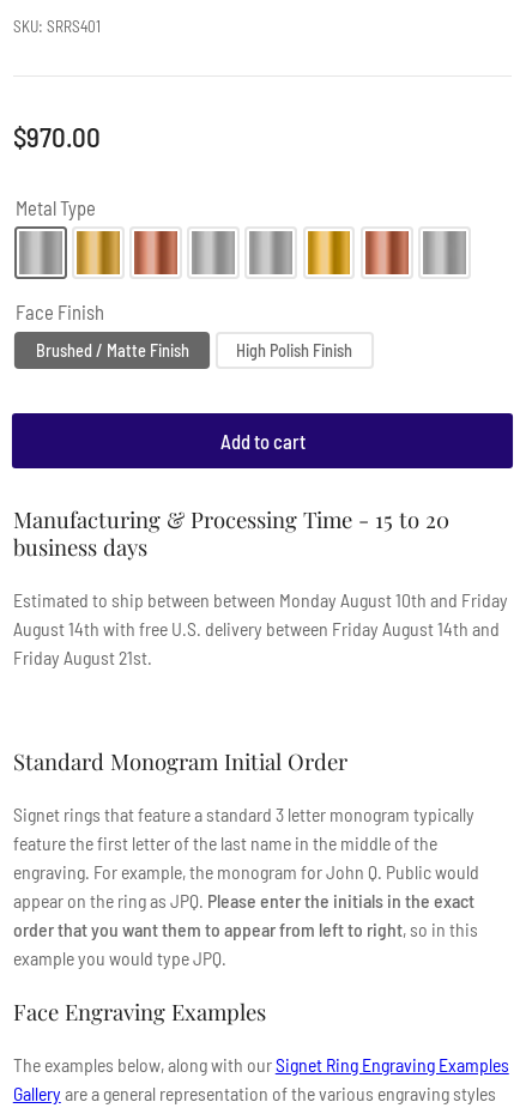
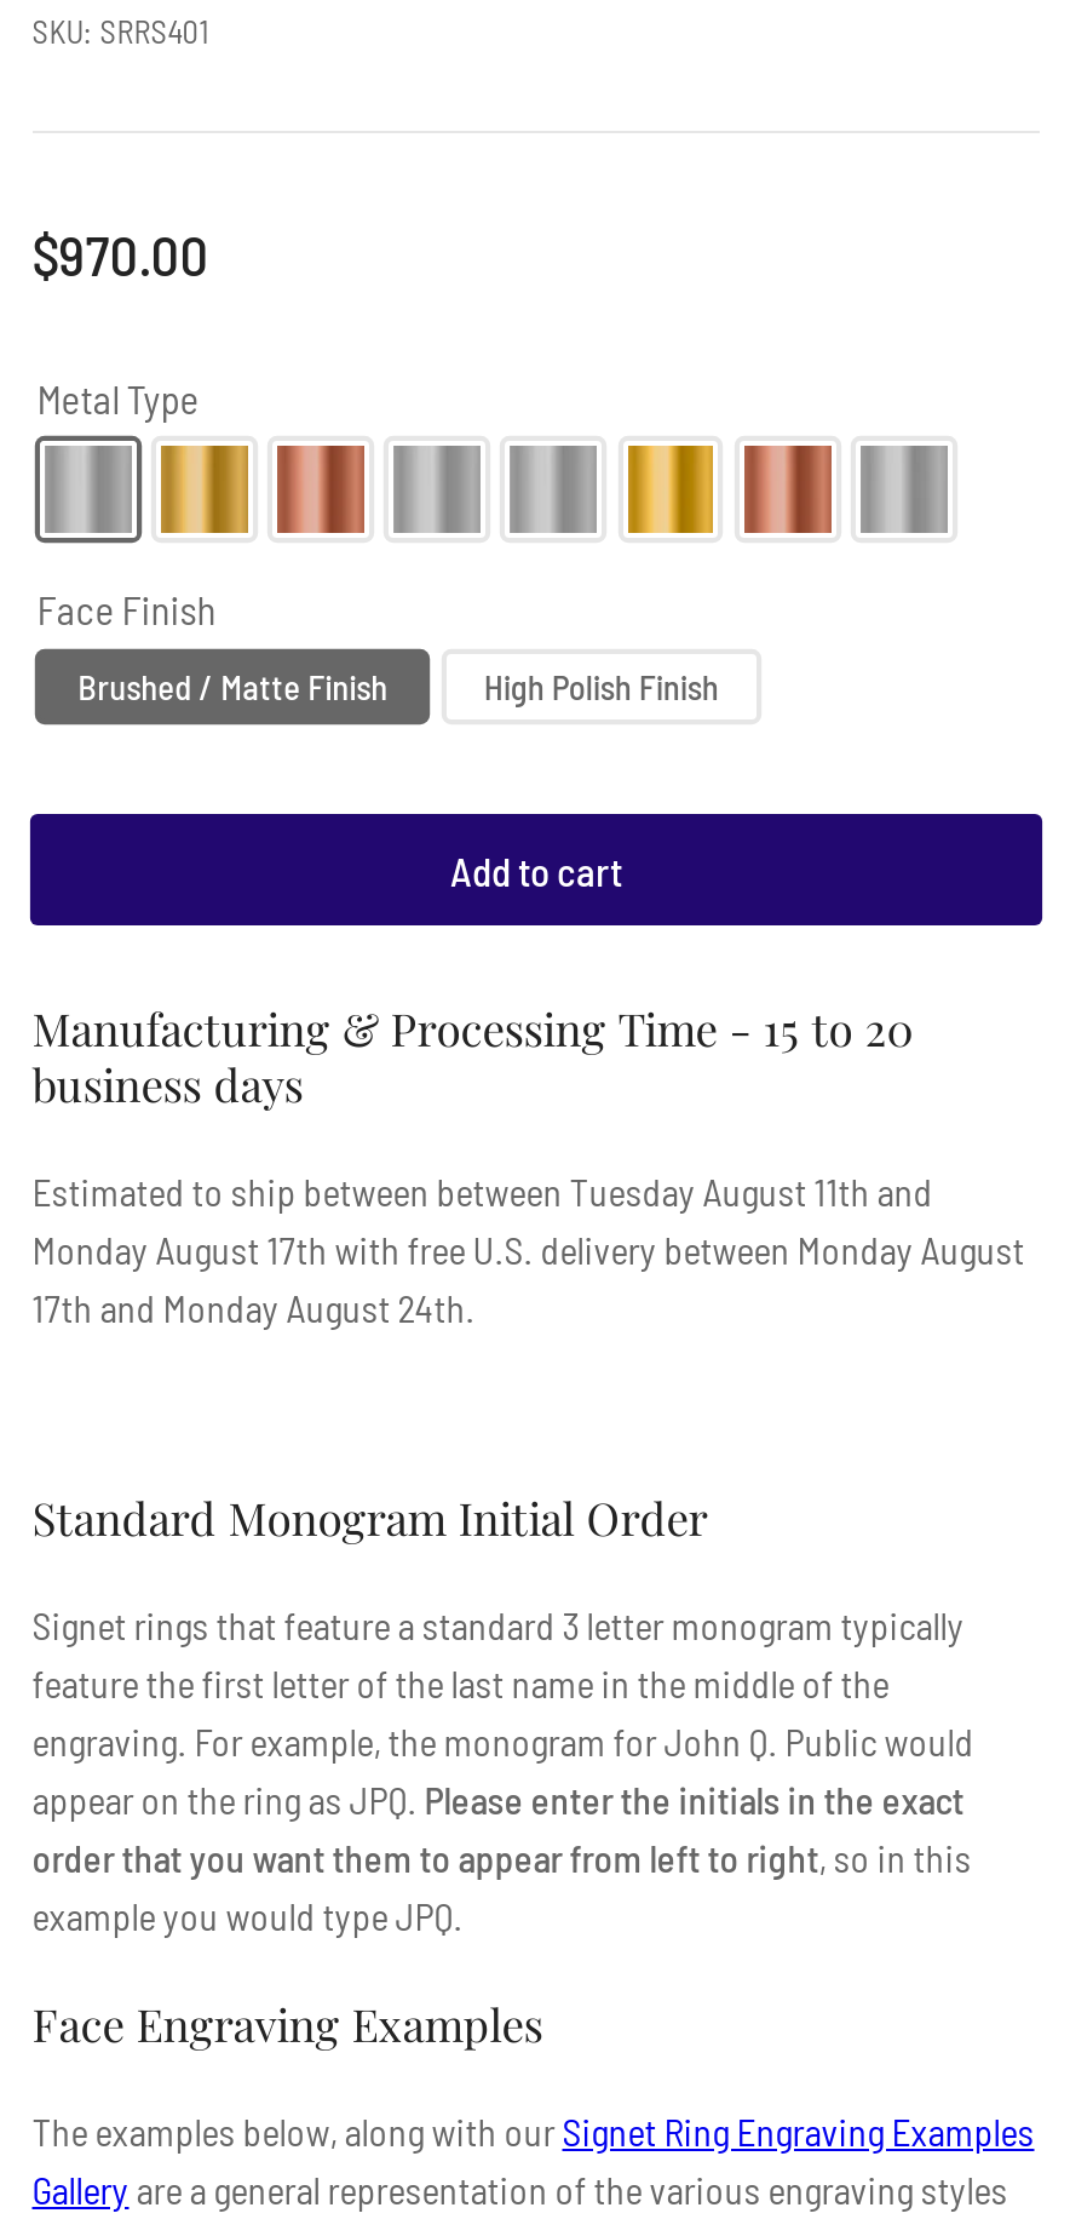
[13,588,508,668] Estimated to ship between between Monday August 10th and Friday | August 14th with free U.S. delivery between Friday August 14th and | Friday August 21st. -> [32,1167,1025,1329] Estimated to ship between between Tuesday August 11th and | Monday August 17th with free U.S. delivery between Monday August | 17th and Monday August 24th.

